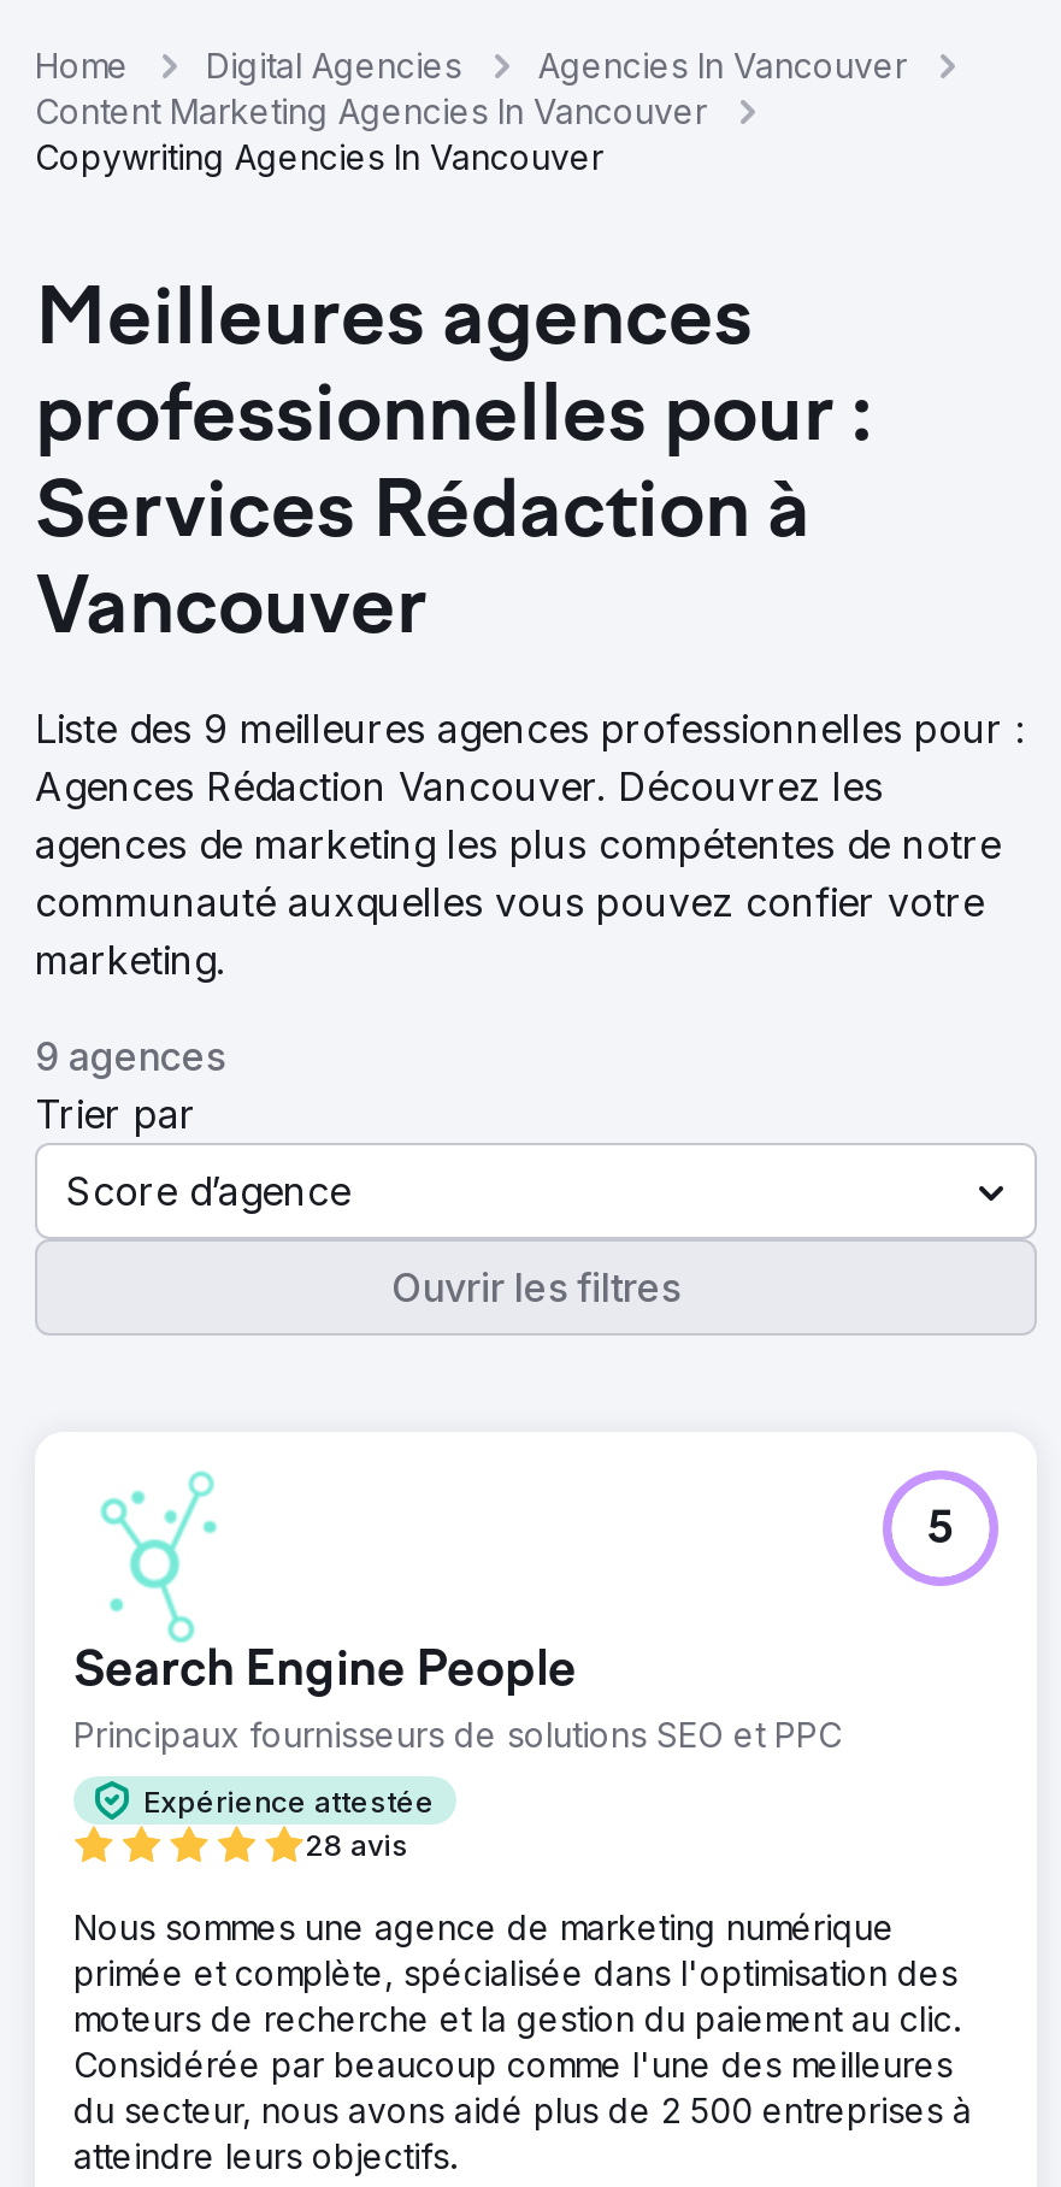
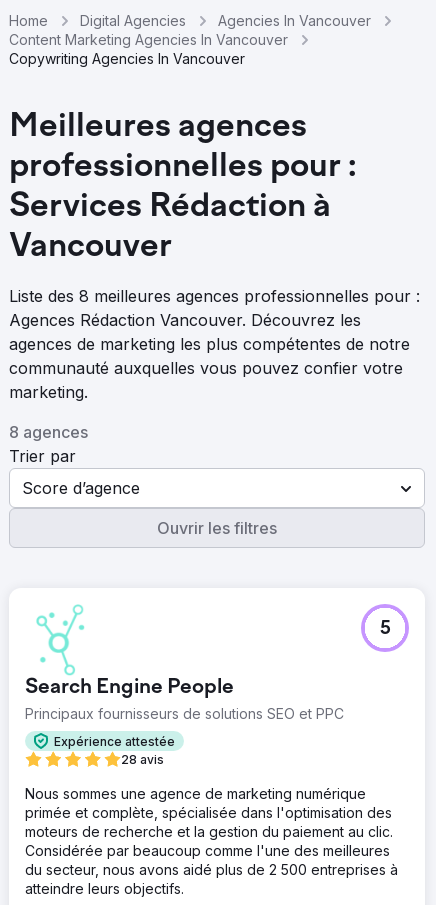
[35,705,1025,753] Liste des 9 meilleures agences professionnelles pour : -> [9,286,420,306] Liste des 8 meilleures agences professionnelles pour :
[35,1032,225,1080] 9 agences -> [9,422,88,442] 8 agences

